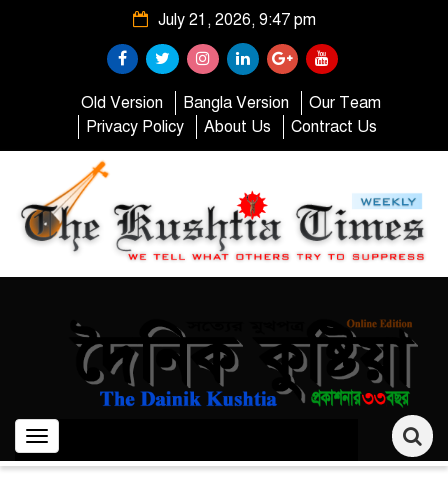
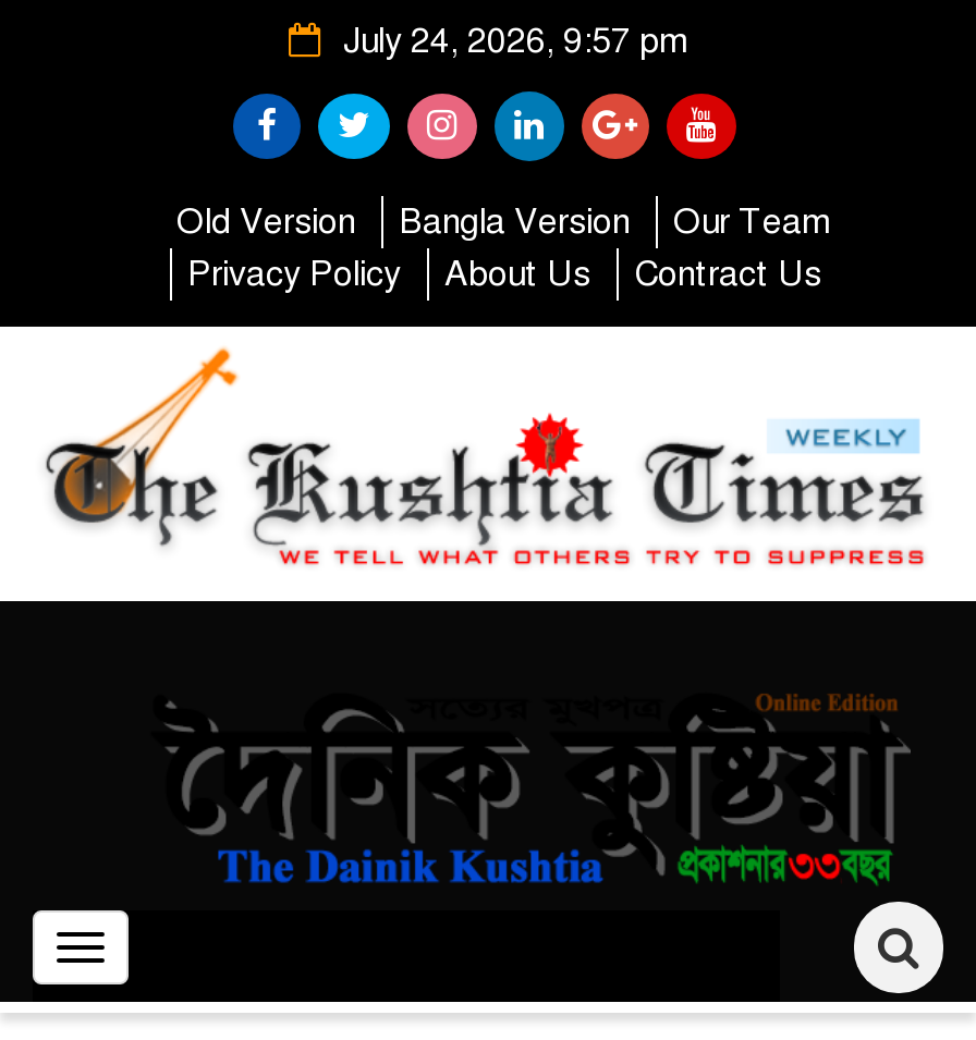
[153,10,315,30] July 21, 2026, 9:47 pm -> [334,20,687,63] July 24, 2026, 9:57 pm

